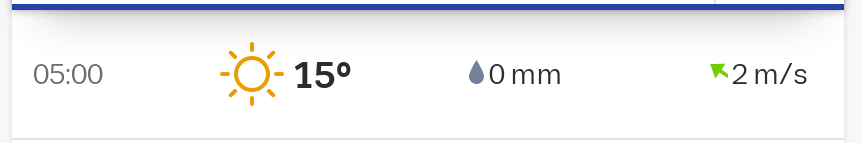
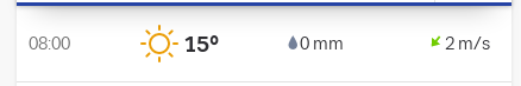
[33,57,103,89] 05:00 -> [29,34,71,52] 08:00

